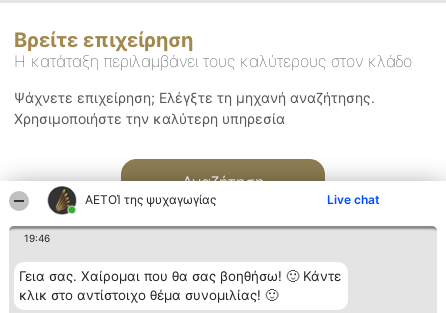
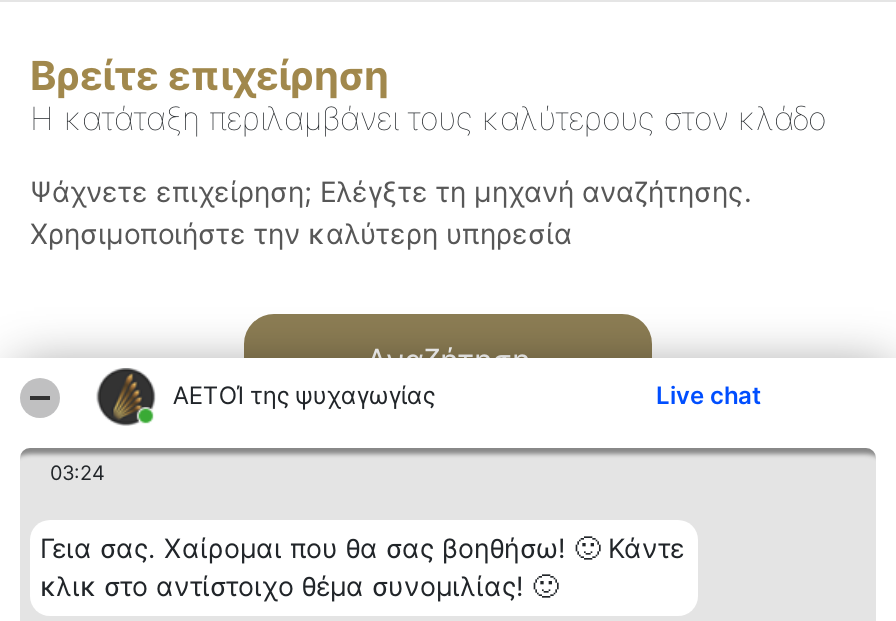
[24,232,50,244] 19:46 -> [50,460,104,484] 03:24

